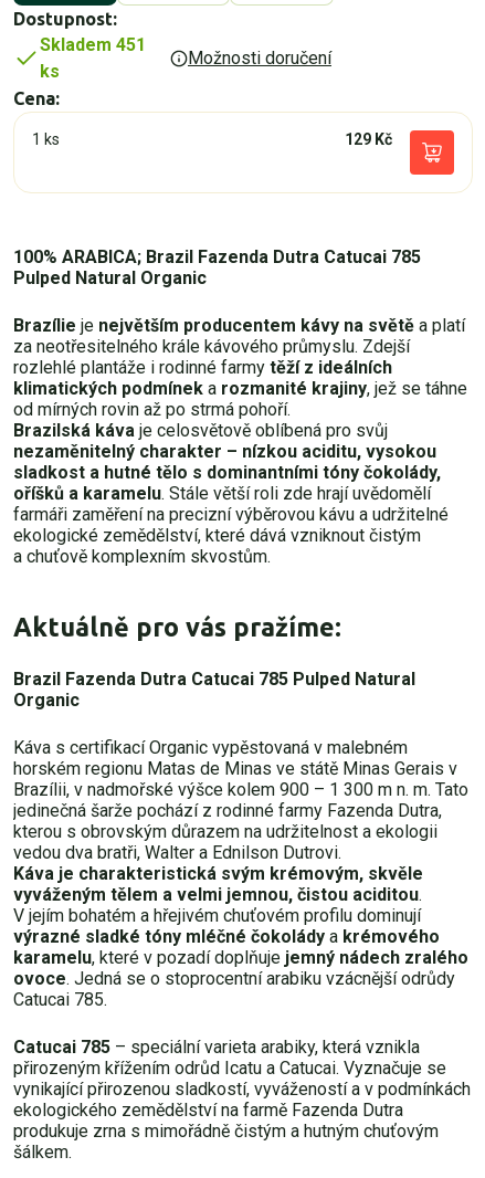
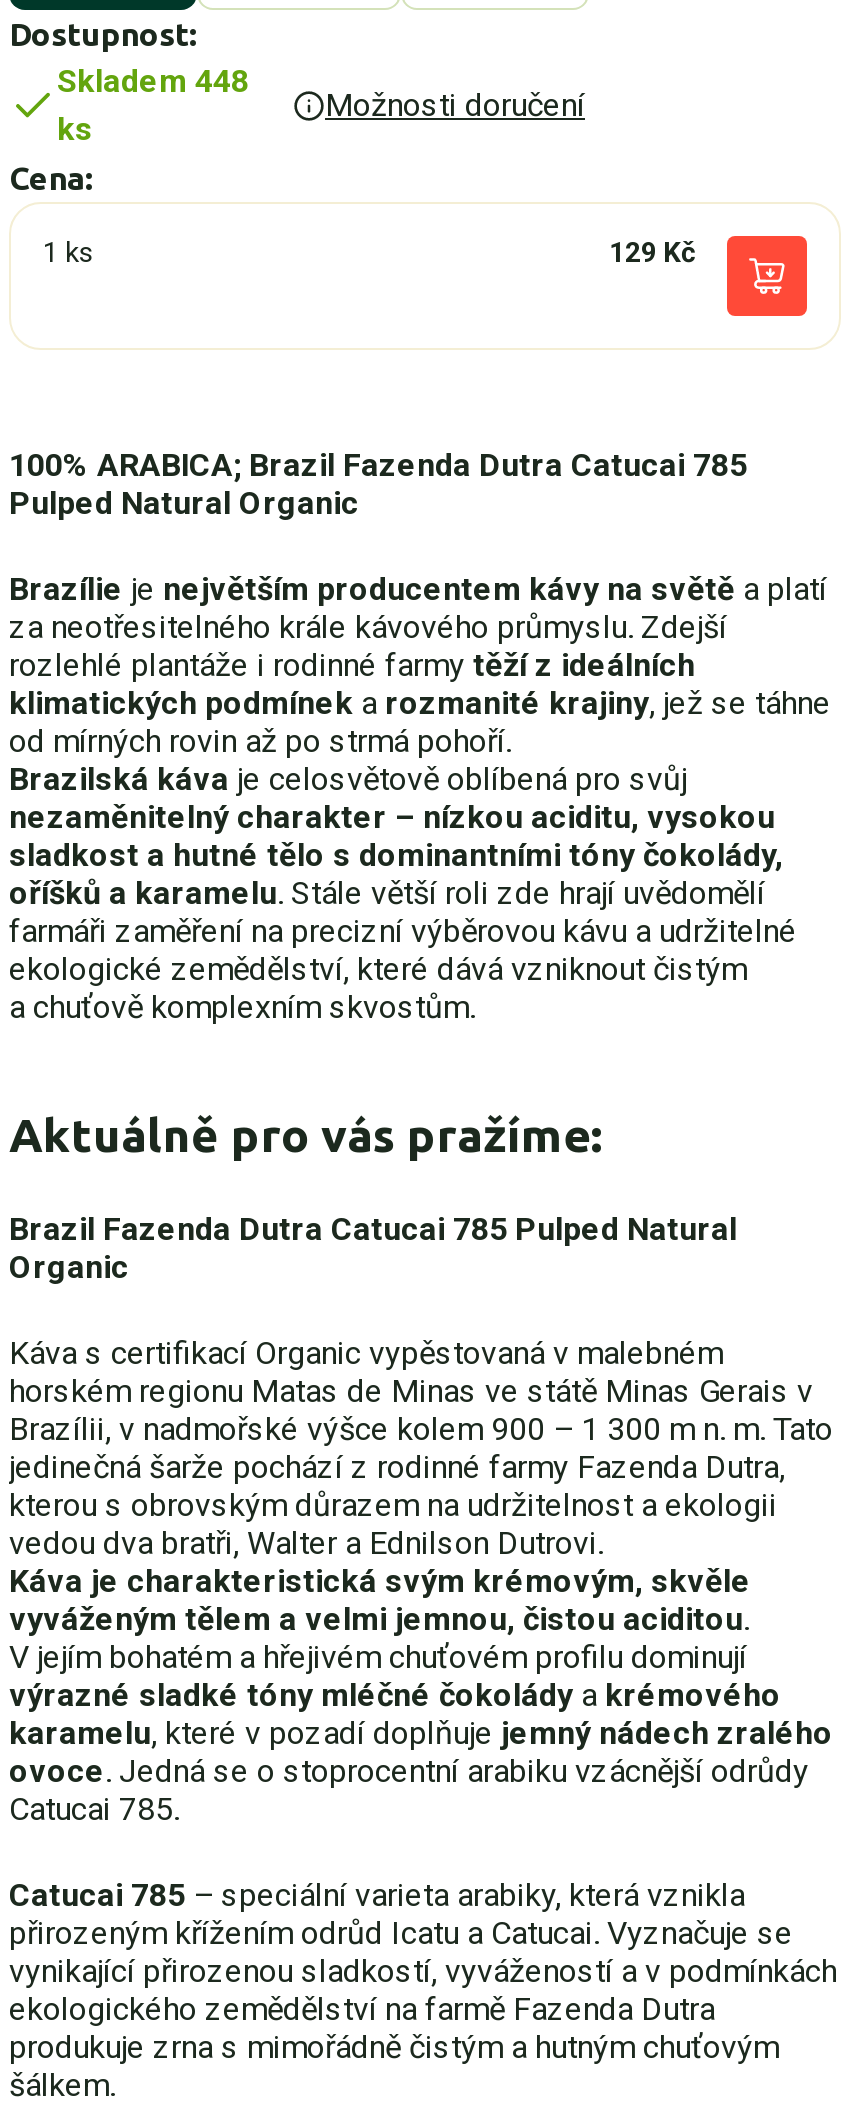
[40,34,146,55] Skladem 451 -> [57,62,249,100] Skladem 448

